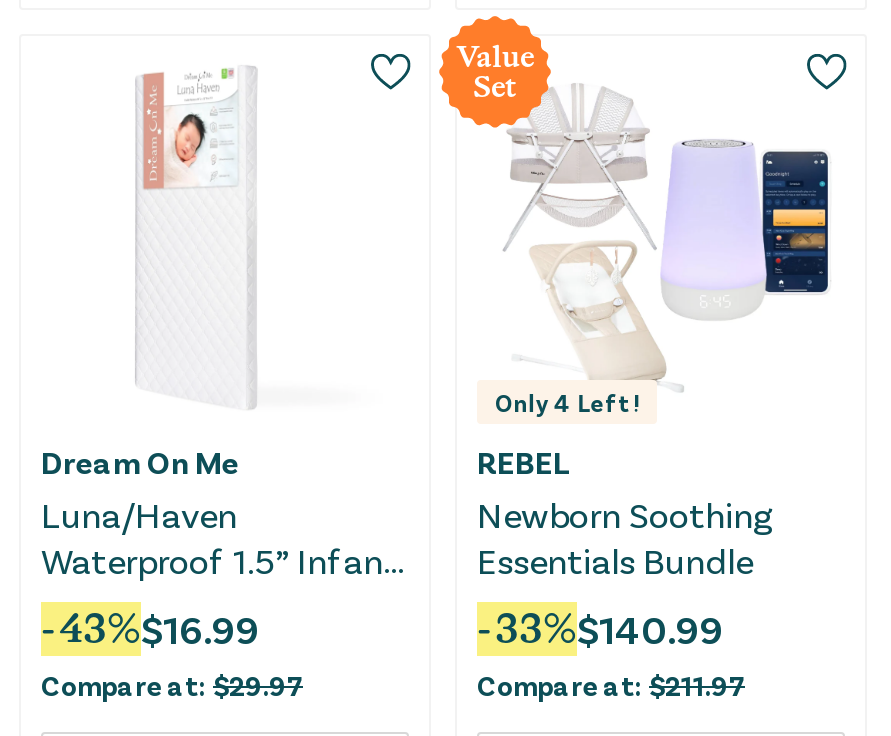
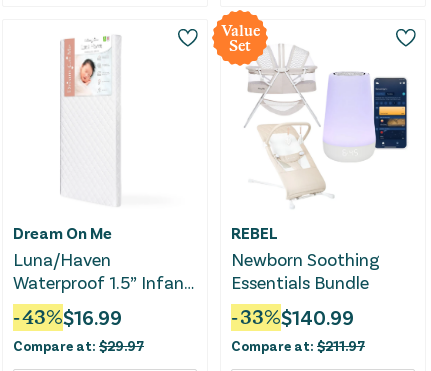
[495,387,640,415] Only 4 Left! -> none

